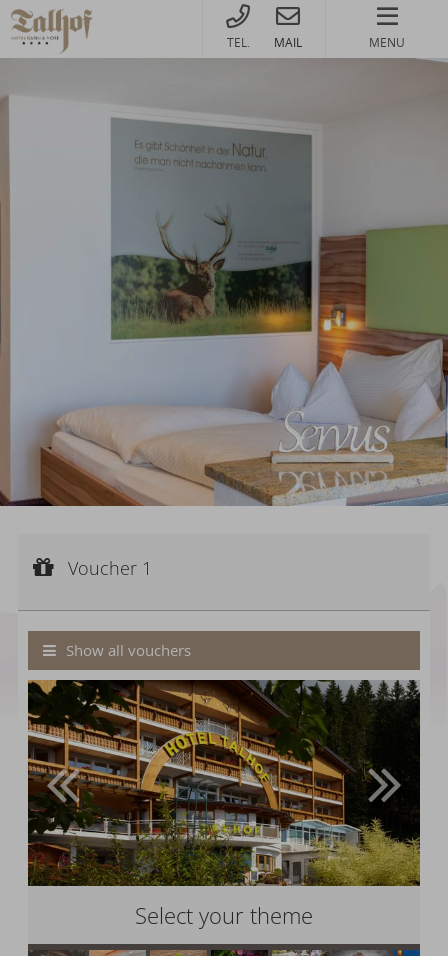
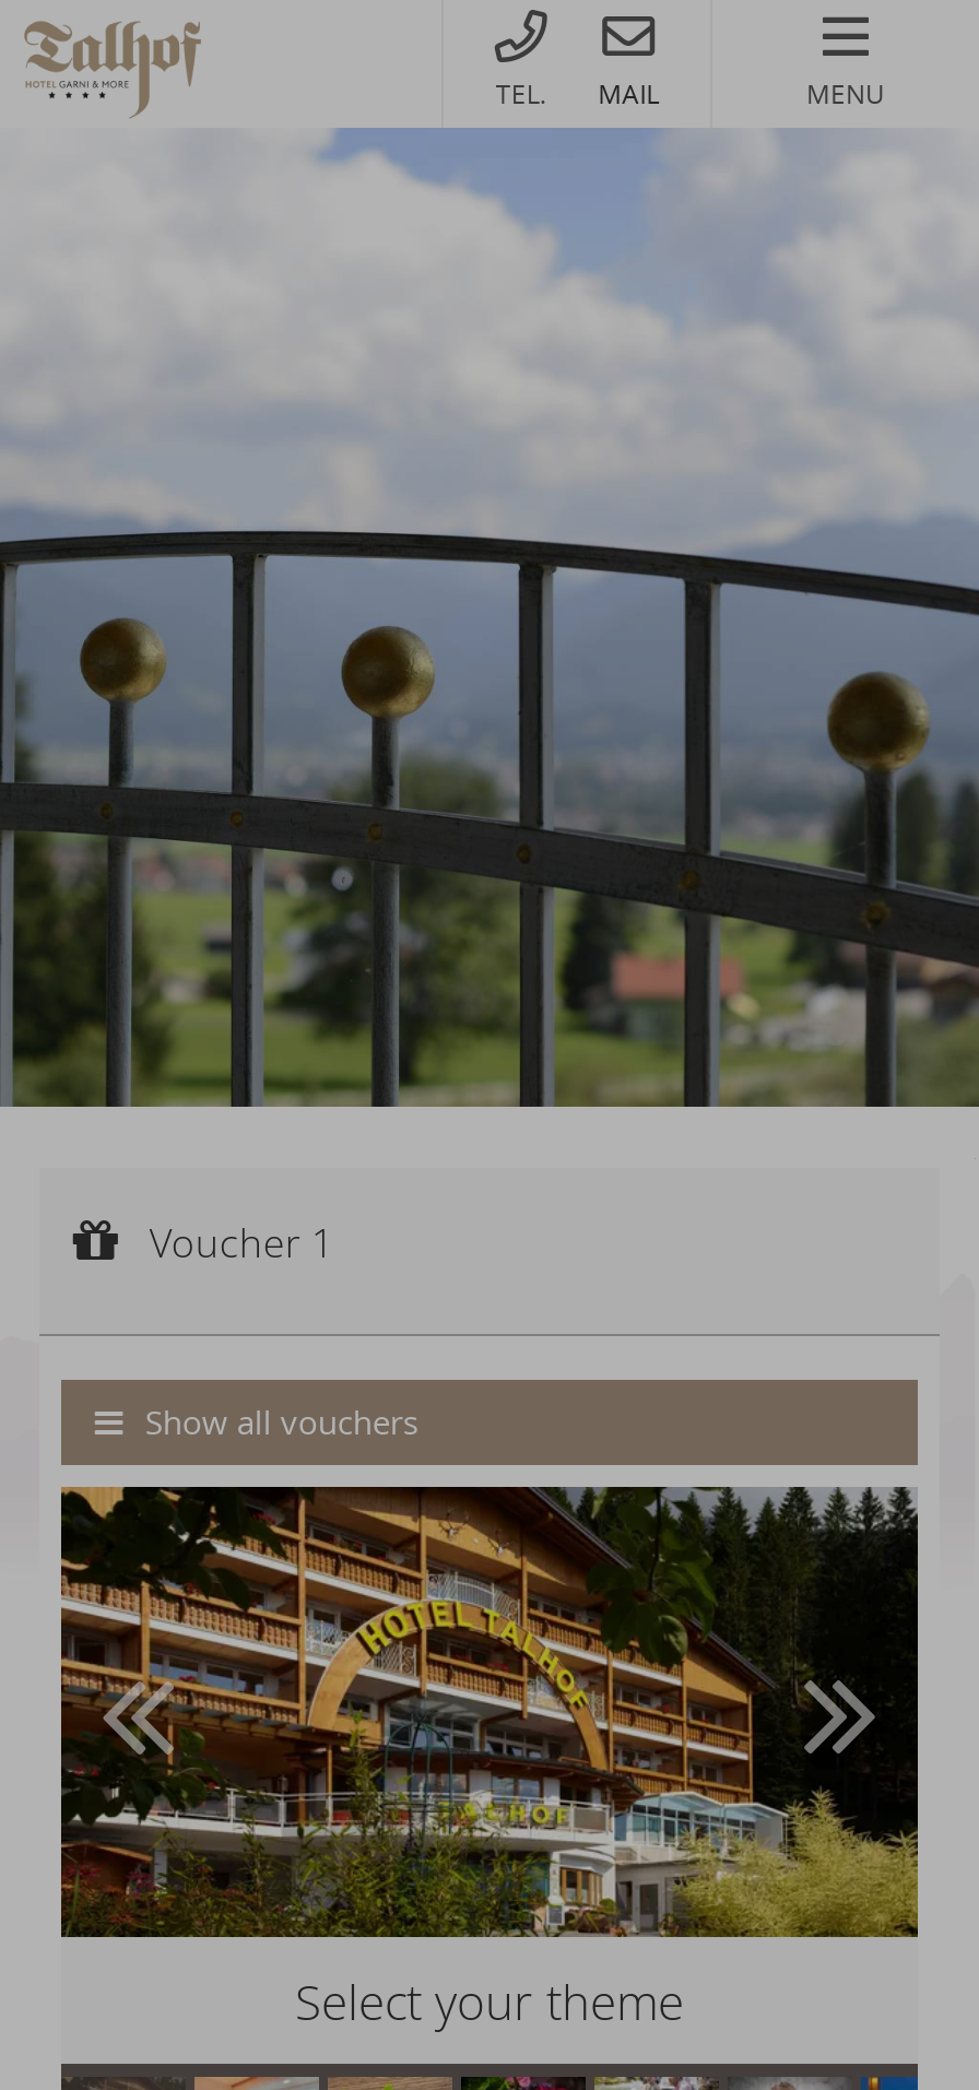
[3,58,445,507] [image] -> [7,128,972,1109] [image]

